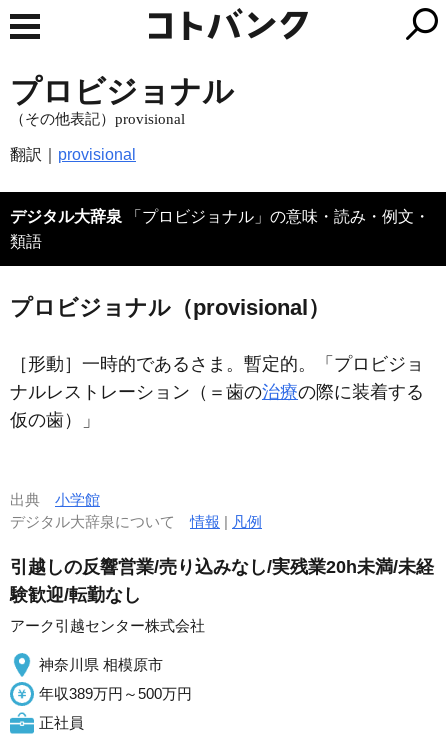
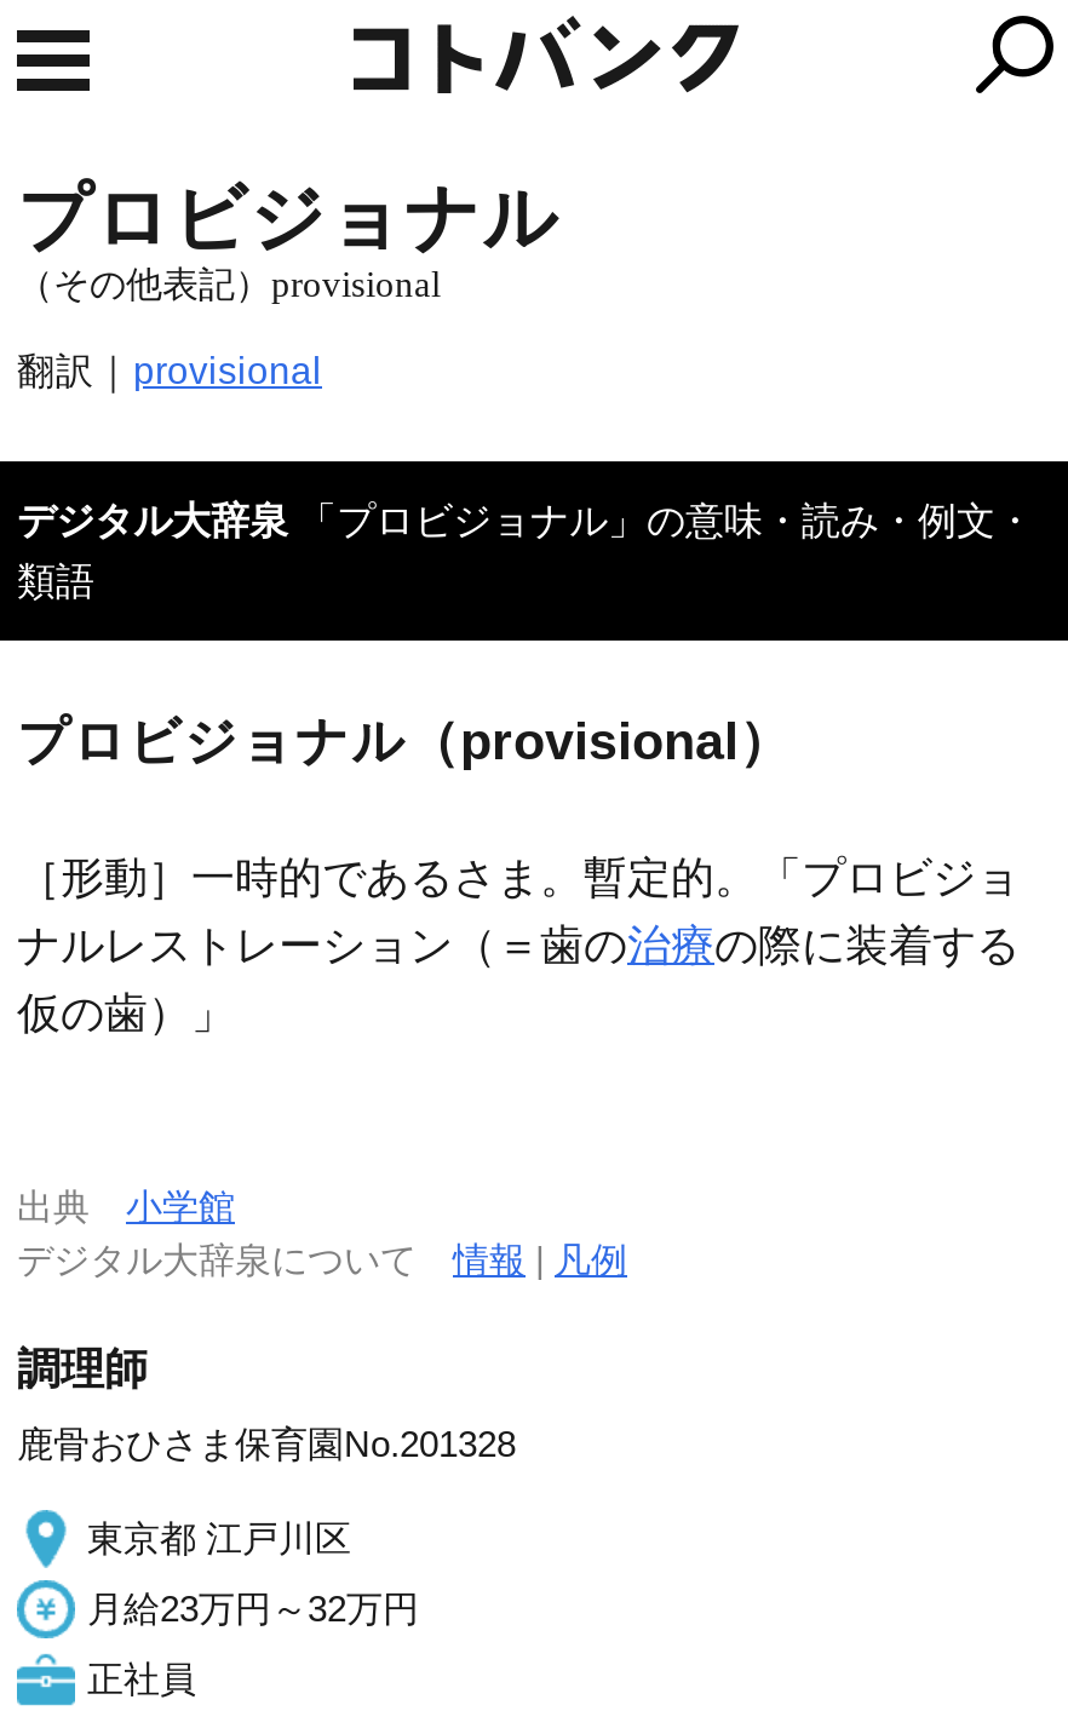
[10,557,434,605] 引越しの反響営業/売り込みなし/実残業20h未満/未経 | 験歓迎/転勤なし -> [17,1345,148,1394] 調理師
[10,617,205,634] アーク引越センター株式会社 -> [17,1423,516,1464] 鹿骨おひさま保育園No.201328
[39,656,163,673] 神奈川県 相模原市 -> [87,1517,351,1558] 東京都 江戸川区
[39,685,192,702] 年収389万円～500万円 -> [87,1587,419,1629] 月給23万円～32万円

